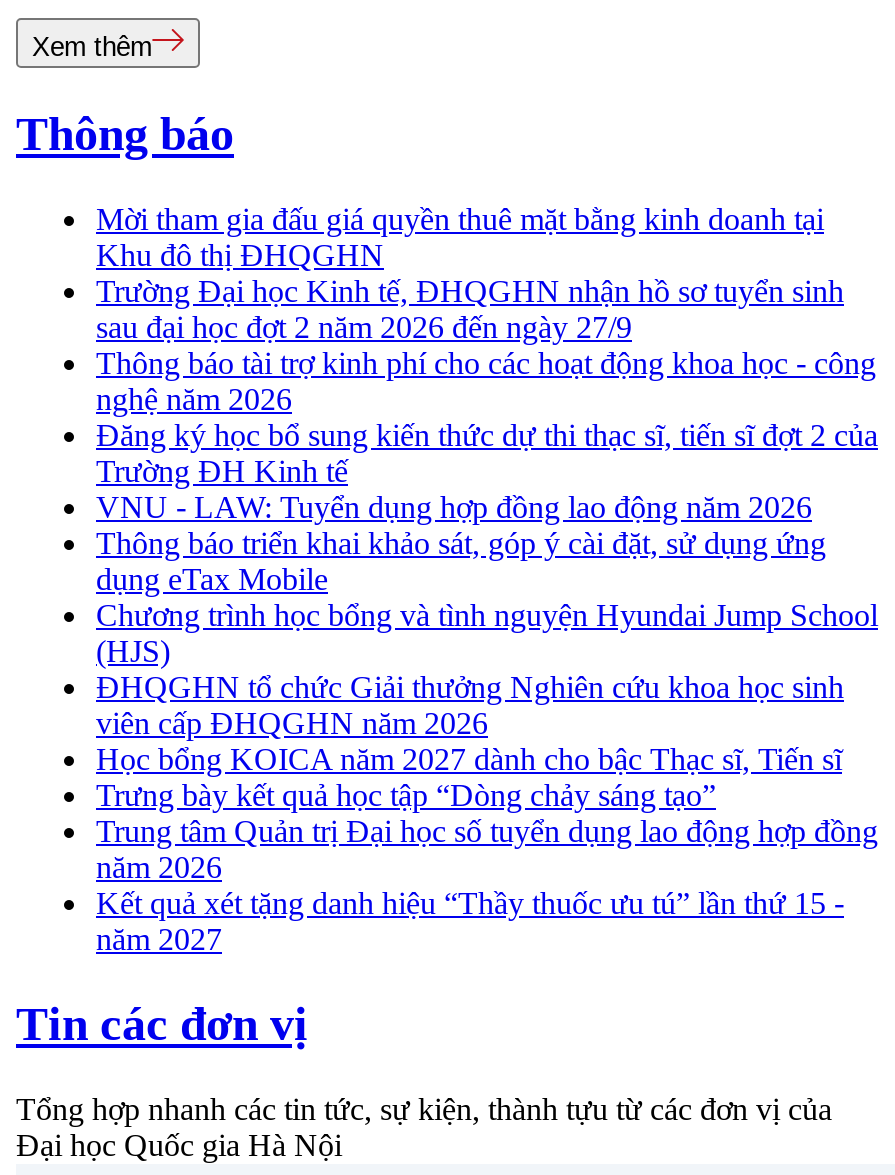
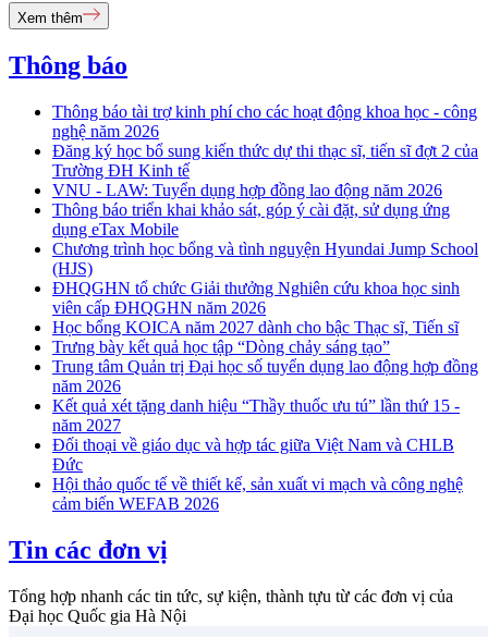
[96,202,844,344] Mời tham gia đấu giá quyền thuê mặt bằng kinh doanh tại | Khu đô thị ĐHQGHN | Trường Đại học Kinh tế, ĐHQGHN nhận hồ sơ tuyển sinh | sau đại học đợt 2 năm 2026 đến ngày 27/9 -> none
moved [96,346,878,956] -> [52,103,478,435]: Thông báo tài trợ kinh phí cho các hoạt động khoa học - công | nghệ năm 2026 | Đăng ký học bổ sung kiến thức dự thi thạc sĩ, tiến sĩ đợt 2 của | ... | Kết quả xét tặng danh hiệu “Thầy thuốc ưu tú” lần thứ 15 - | năm 2027
none -> [52,436,463,513] Đối thoại về giáo dục và hợp tác giữa Việt Nam và CHLB | Đức | Hội thảo quốc tế về thiết kế, sản xuất vi mạch và công nghệ | cảm biến WEFAB 2026

